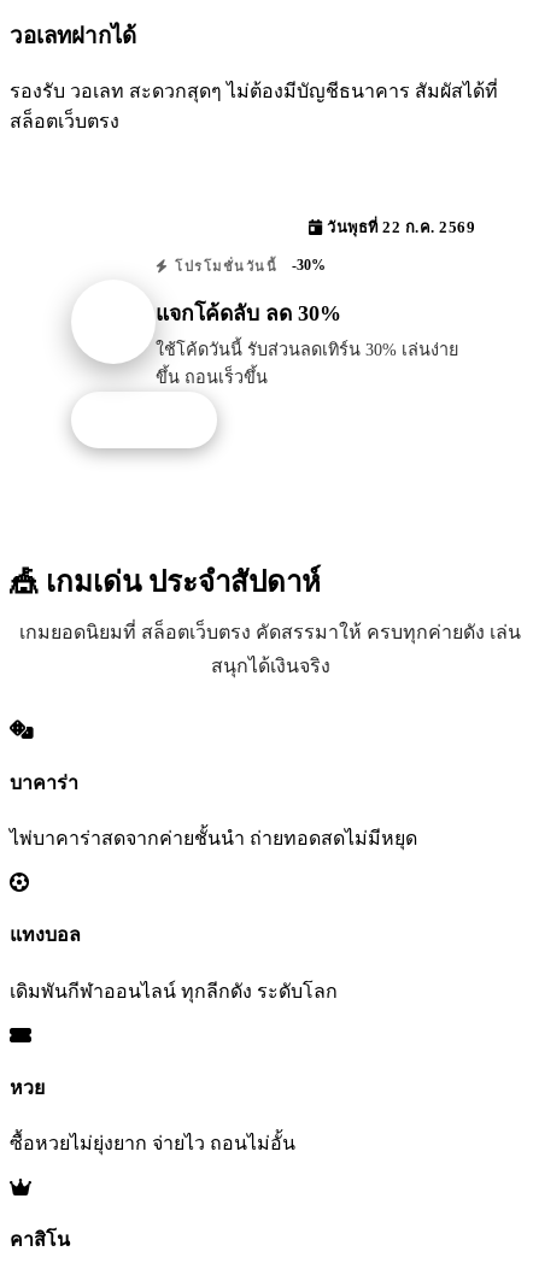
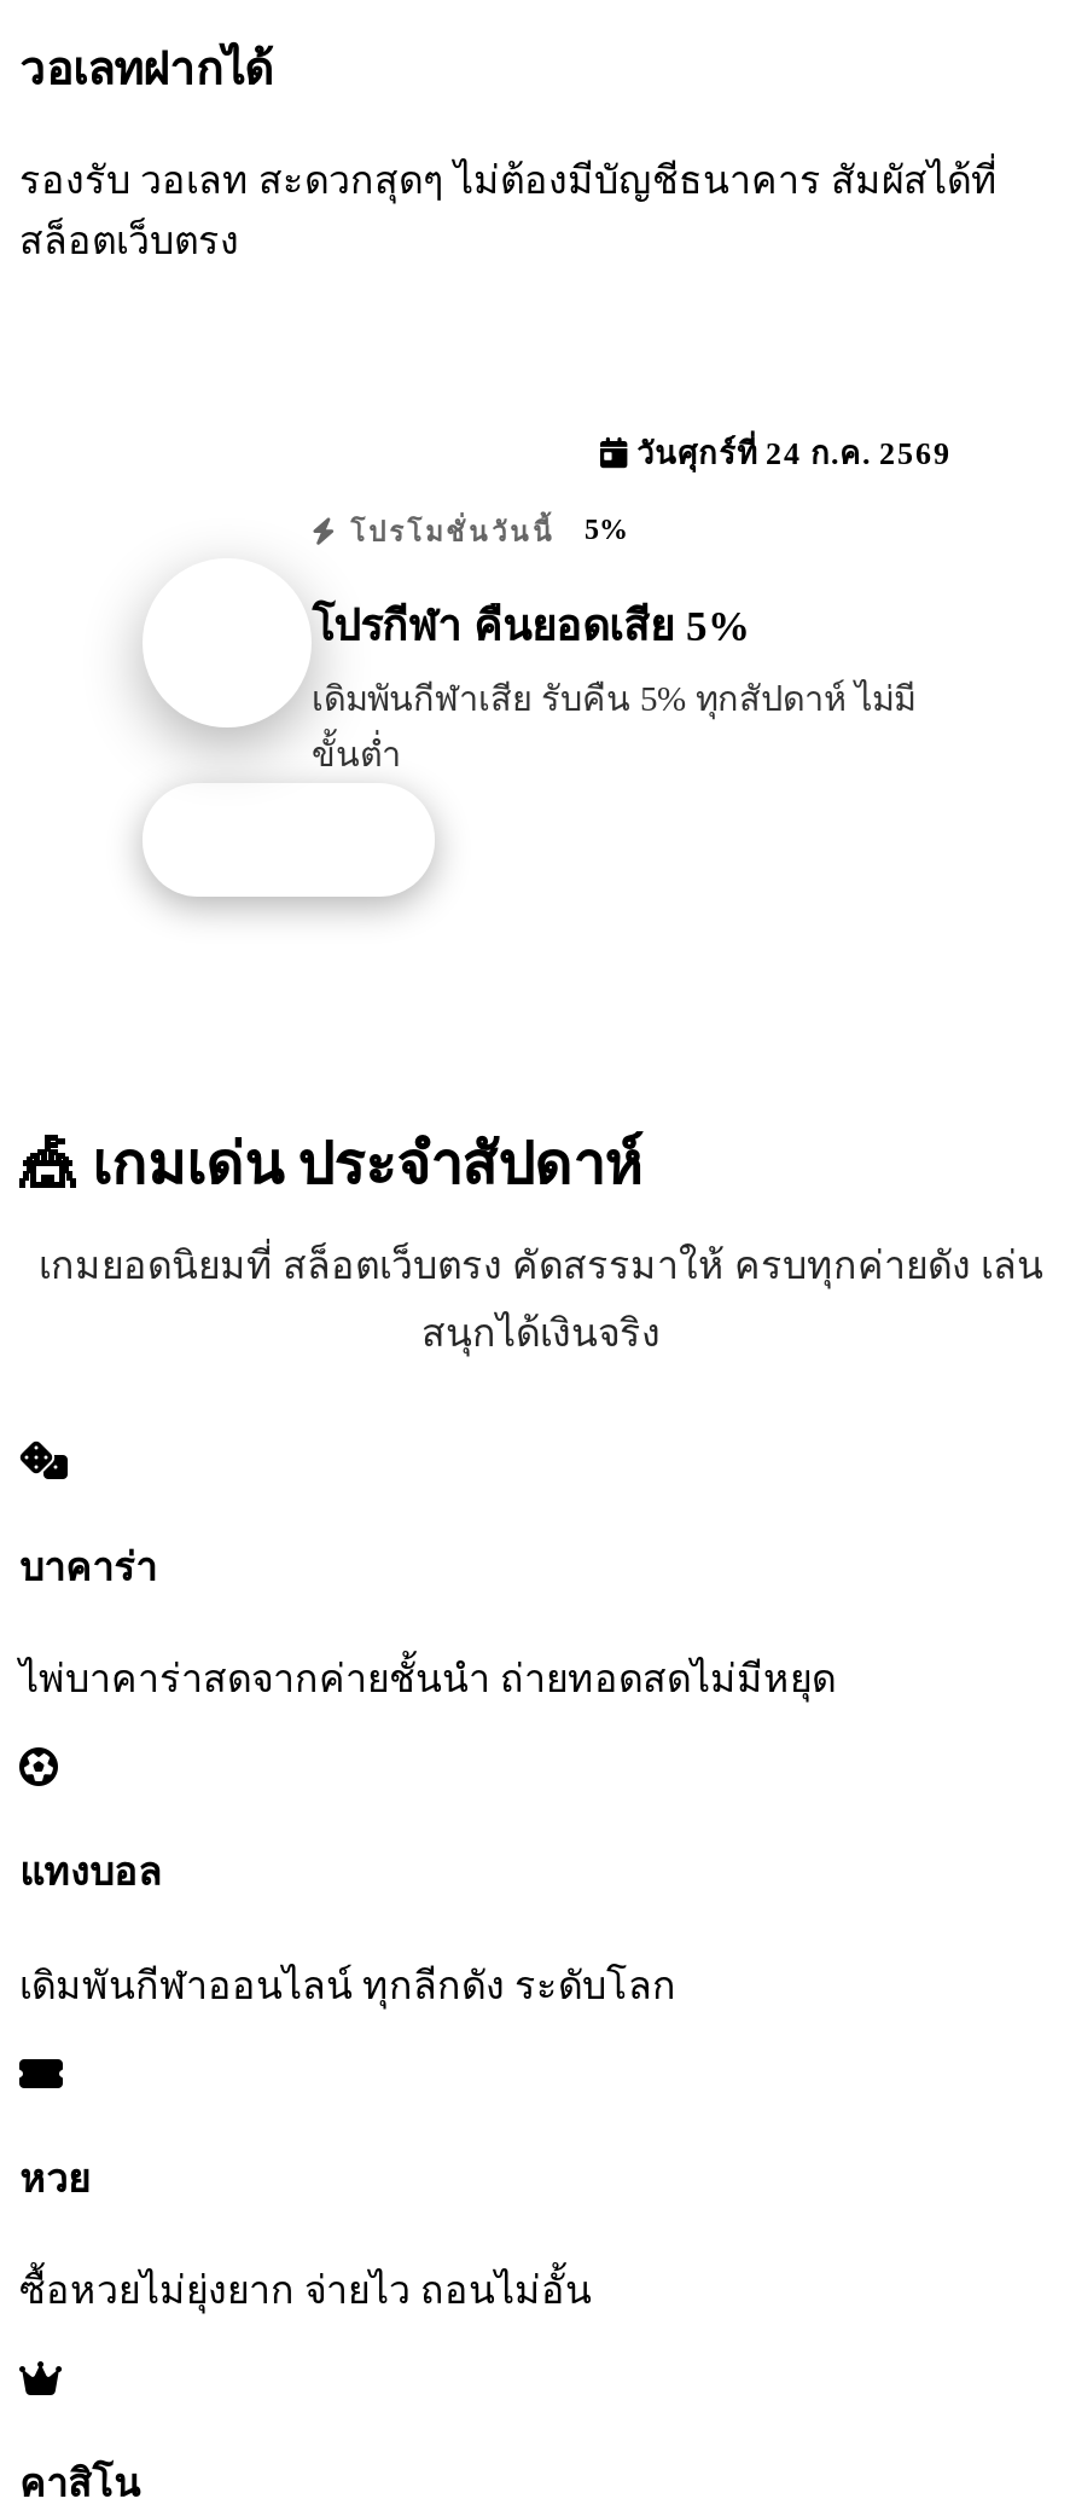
[323,219,475,236] วันพุธที่ 22 ก.ค. 2569 -> [628,438,952,472] วันศุกร์ที่ 24 ก.ค. 2569
[169,257,326,274] โปรโมชั่นวันนี้ -30% -> [339,513,628,546] โปรโมชั่นวันนี้ 5%
[156,301,341,325] แจกโค้ดลับ ลด 30% -> [312,601,751,649] โปรกีฬา คืนยอดเสีย 5%
[156,339,458,386] ใช้โค้ดวันนี้ รับส่วนลดเทิร์น 30% เล่นง่าย | ขึ้น ถอนเร็วขึ้น -> [312,678,915,773] เดิมพันกีฬาเสีย รับคืน 5% ทุกสัปดาห์ ไม่มี | ขั้นต่ำ

